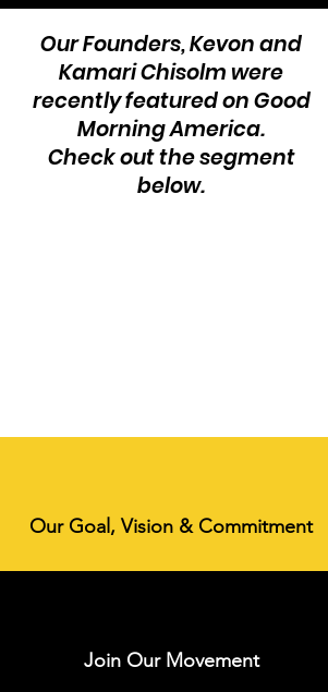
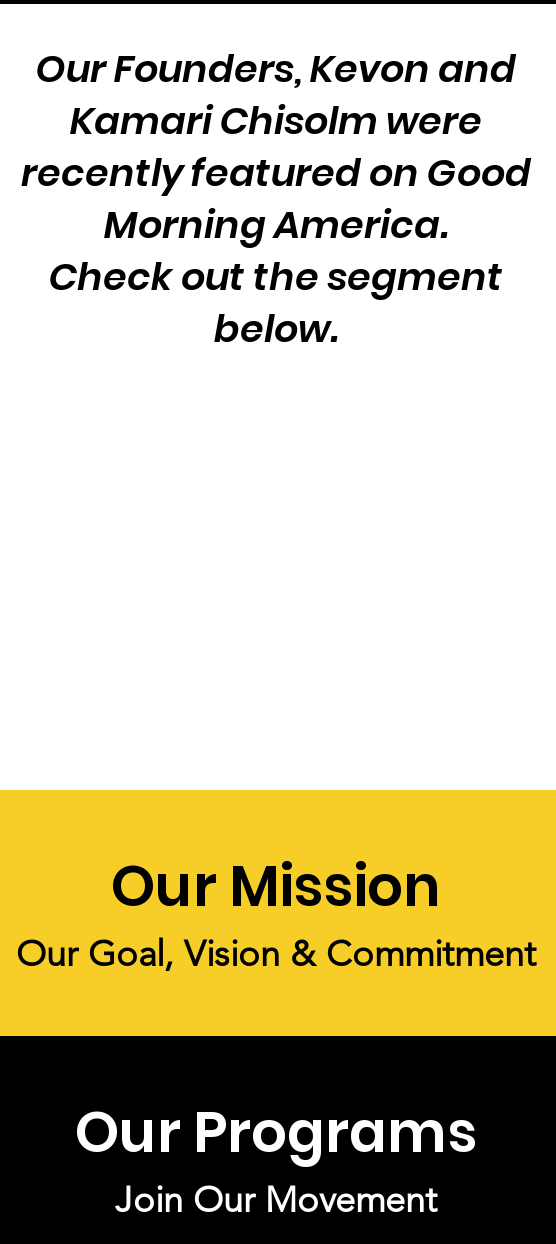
none -> [111,848,441,926] Our Mission
none -> [75,1094,477,1172] Our Programs

